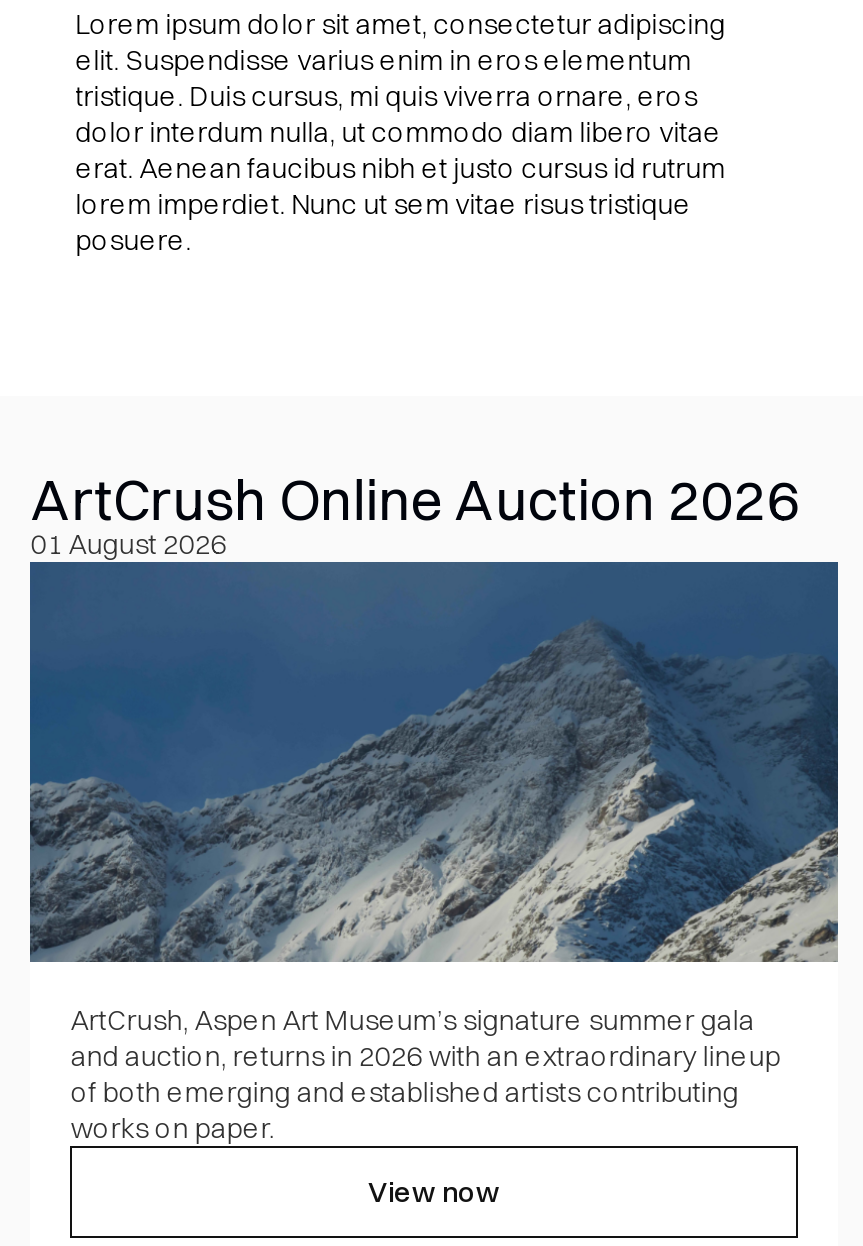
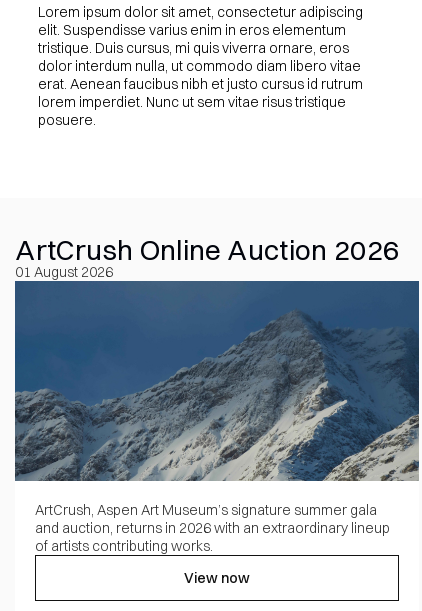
[71,1073,739,1145] of both emerging and established artists contributing | works on paper. -> [35,537,213,555] of artists contributing works.

